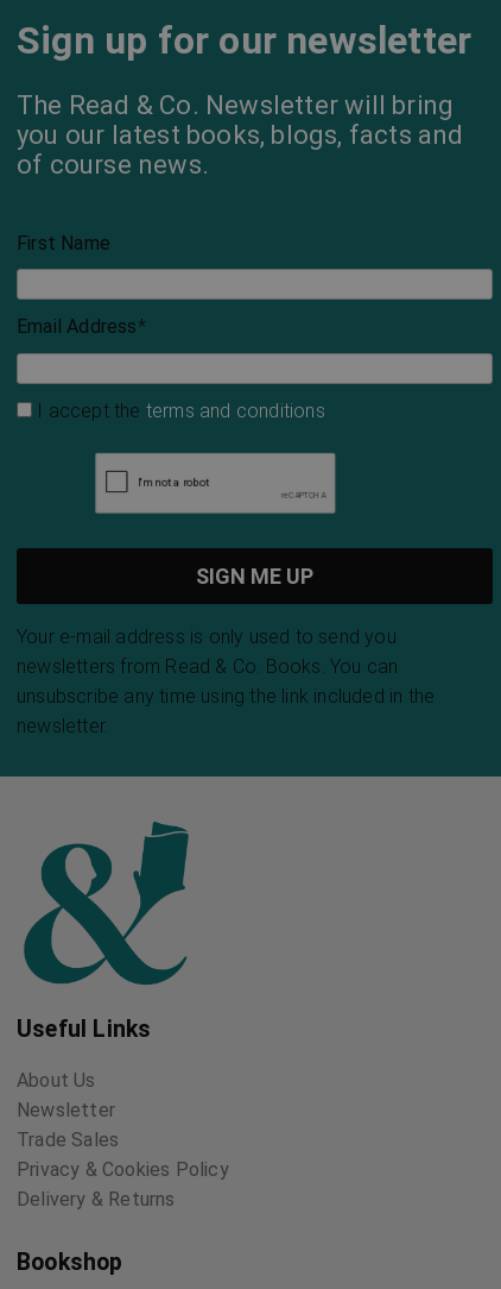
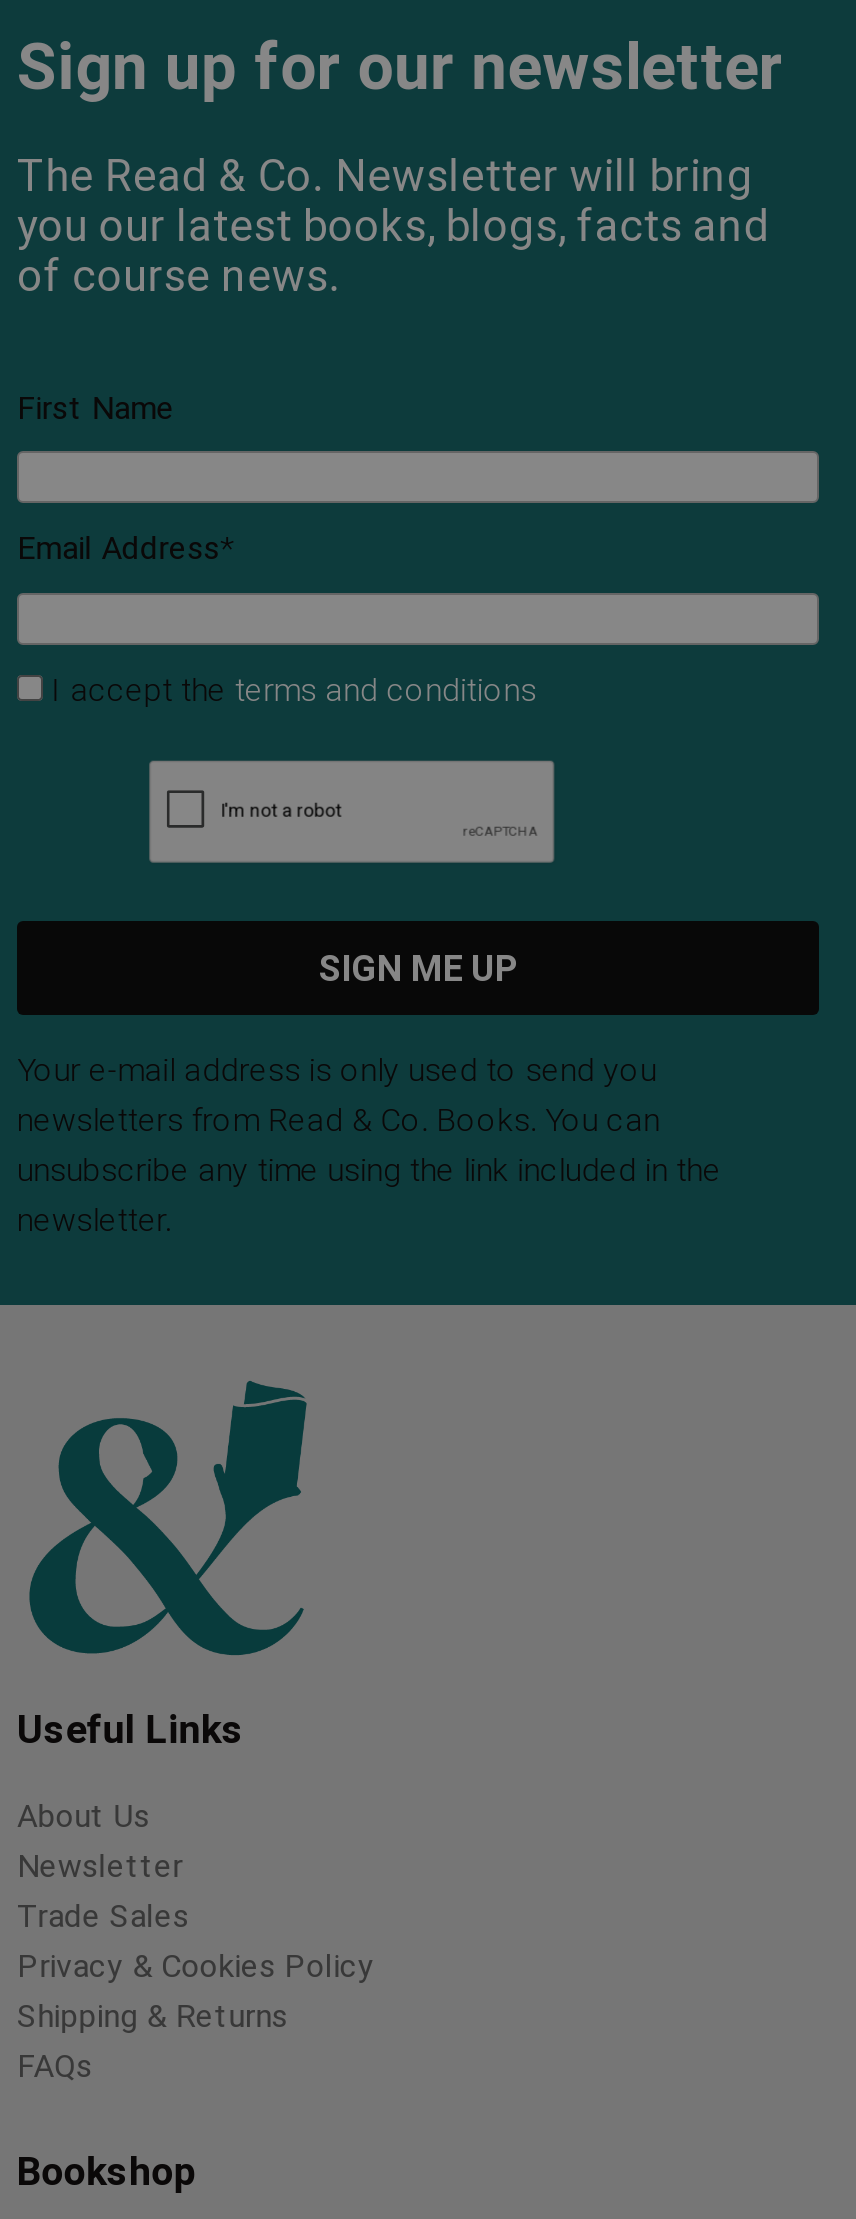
[17,1188,175,1211] Delivery & Returns -> [17,1998,288,2086] Shipping & Returns | FAQs

